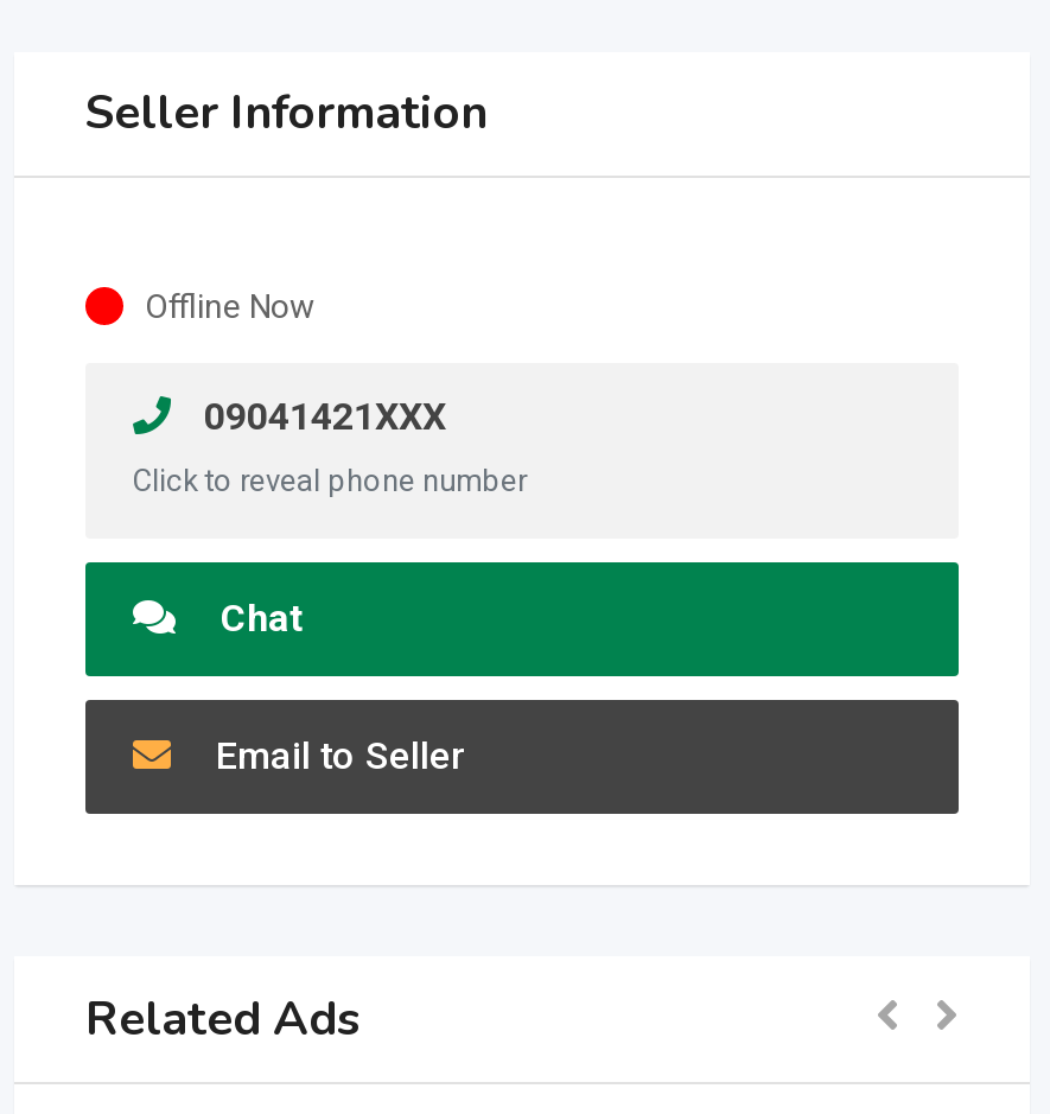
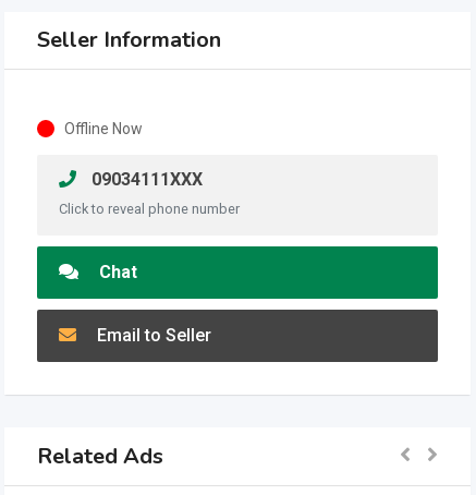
[195,395,446,440] 09041421XXX -> [87,169,203,190] 09034111XXX

